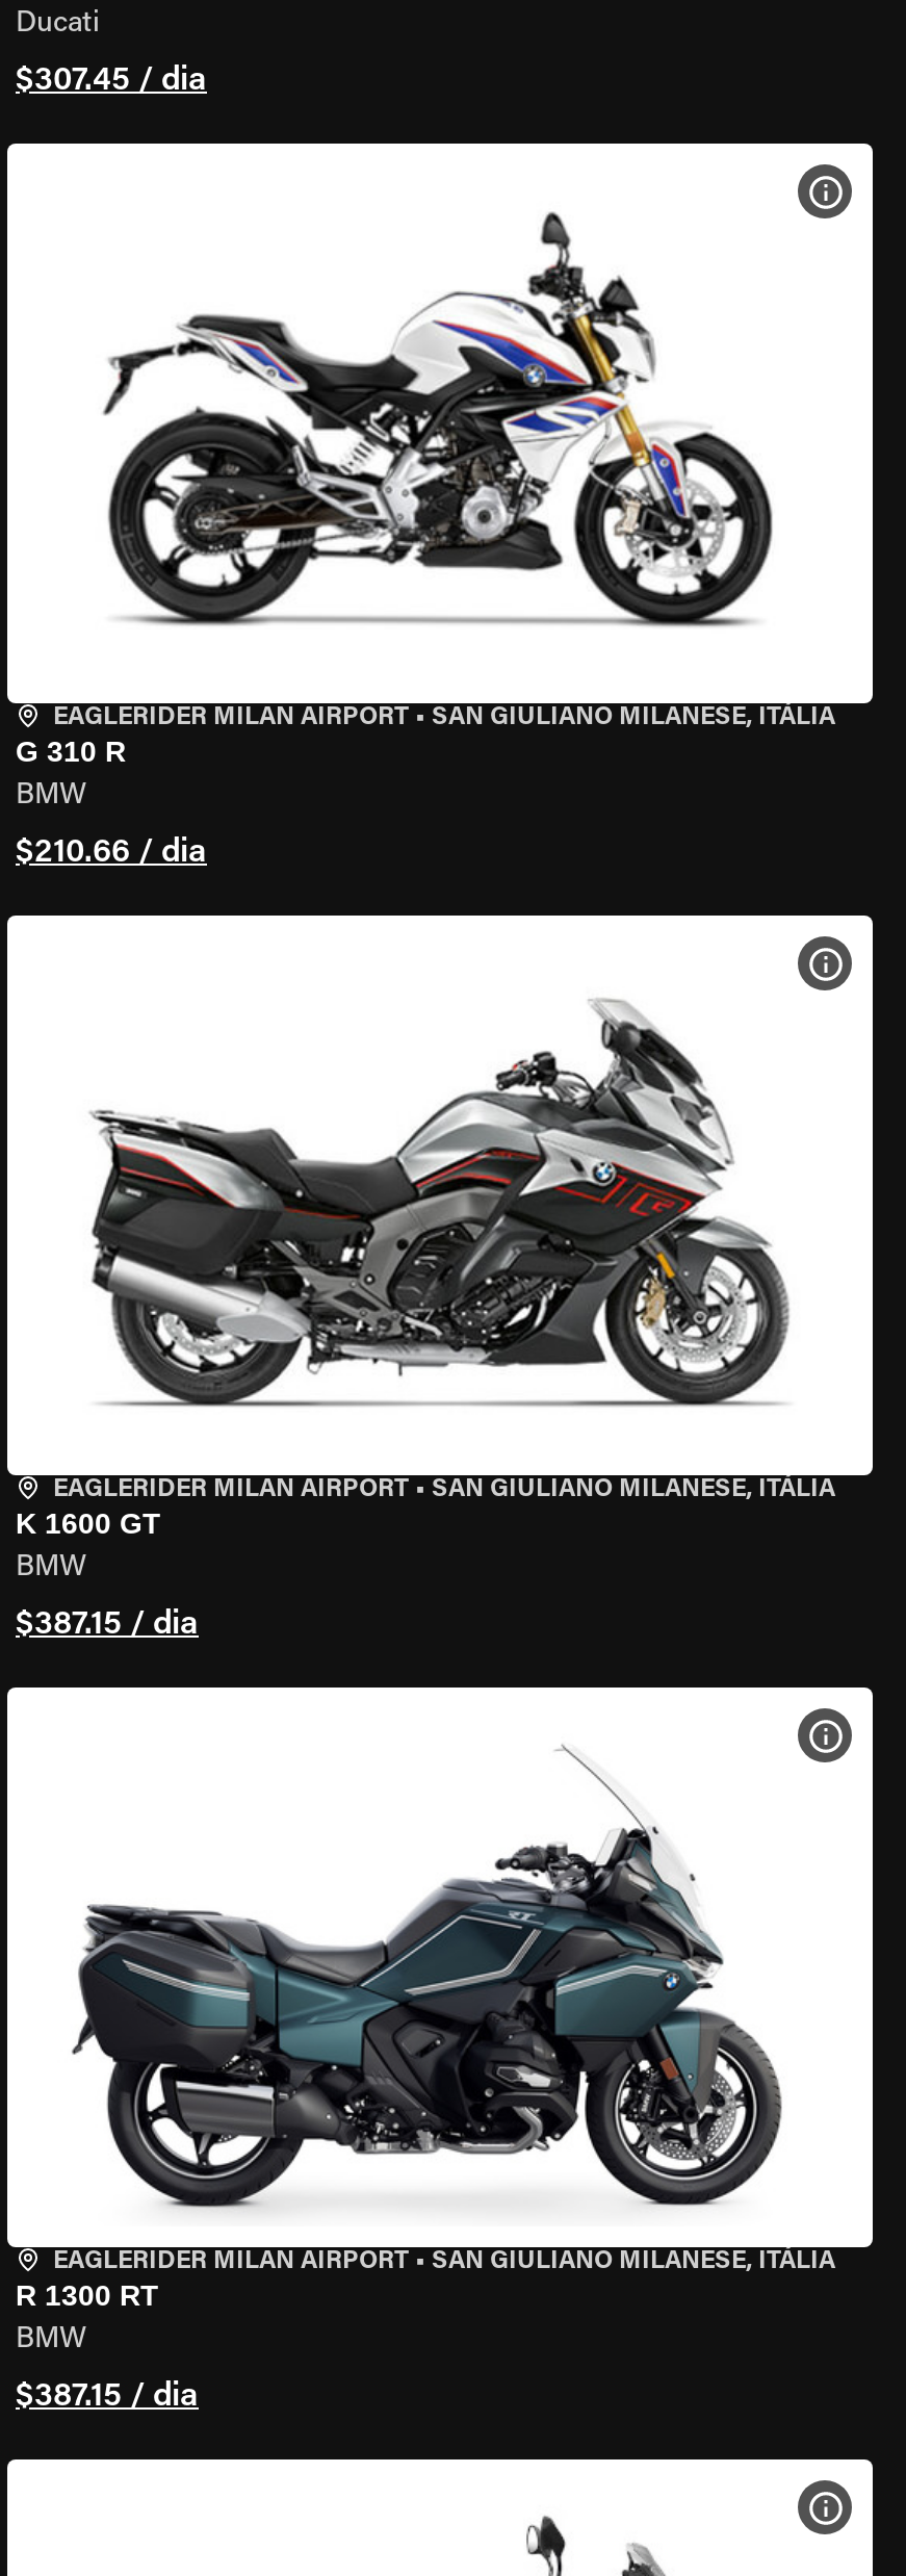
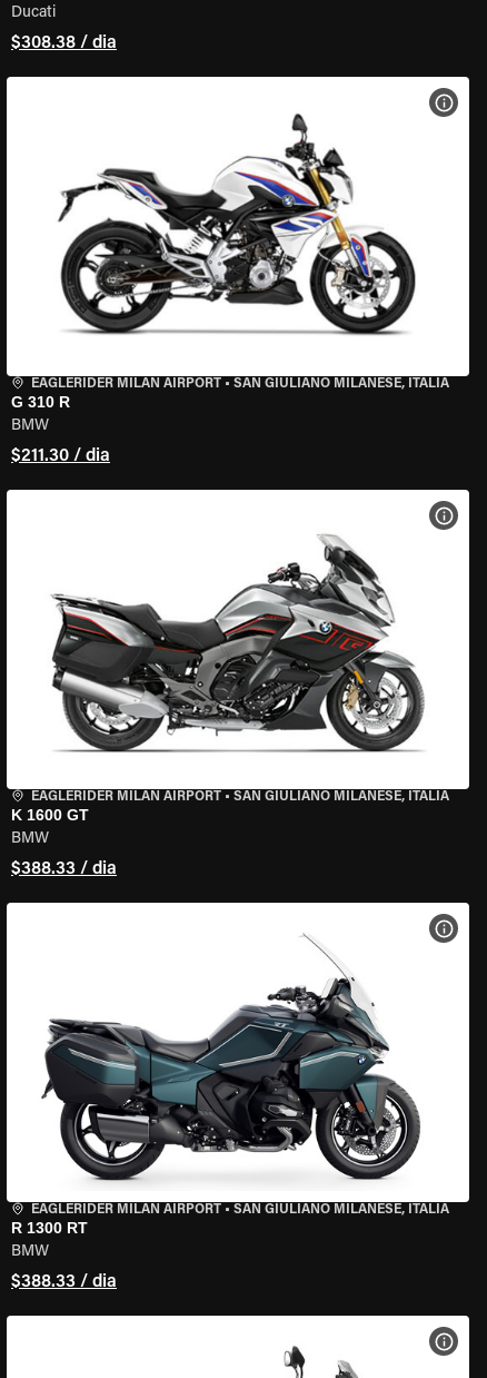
[16,65,207,98] $307.45 / dia -> [11,35,117,52] $308.38 / dia
[16,836,207,870] $210.66 / dia -> [11,447,110,465] $211.30 / dia
[16,1608,199,1642] $387.15 / dia -> [11,860,117,878] $388.33 / dia
[16,2380,199,2414] $387.15 / dia -> [11,1273,117,1291] $388.33 / dia

